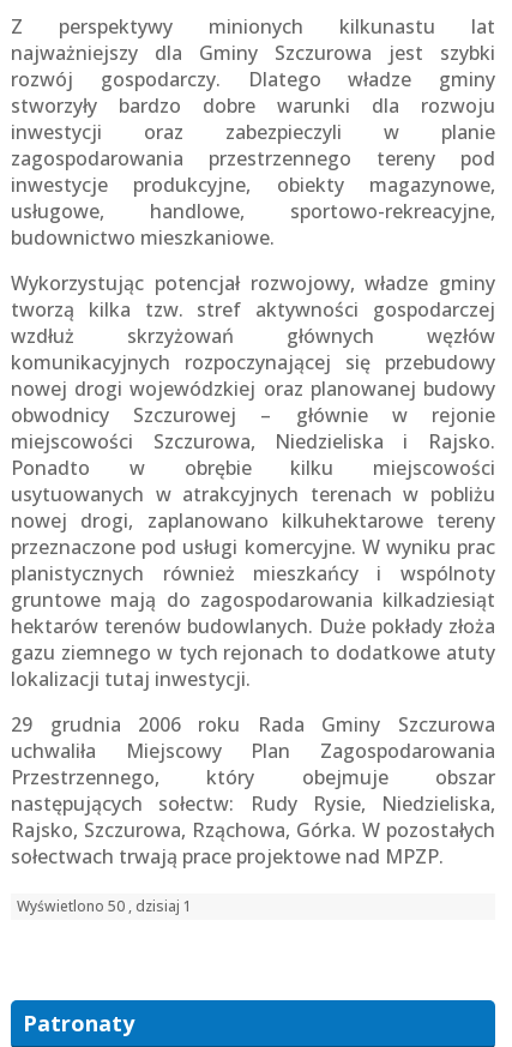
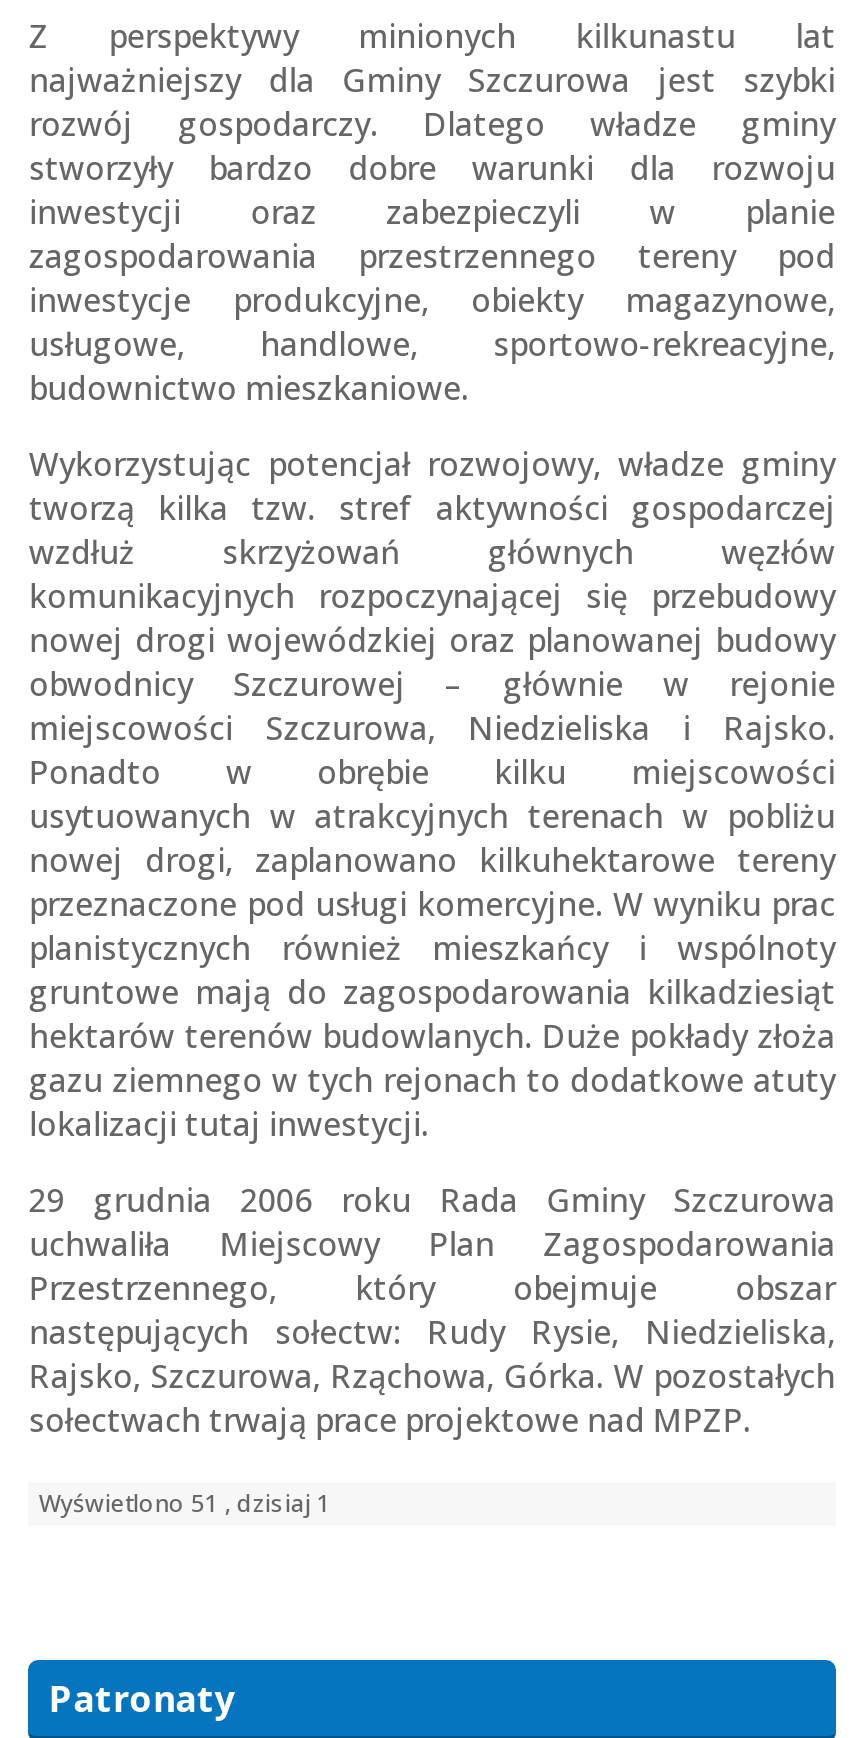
[17,896,192,916] Wyświetlono 50 , dzisiaj 1 -> [39,1486,331,1520] Wyświetlono 51 , dzisiaj 1

